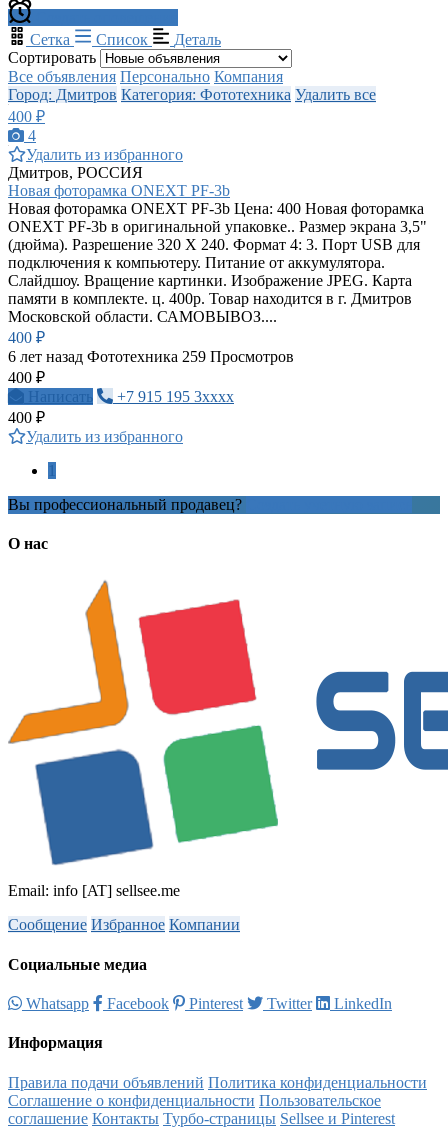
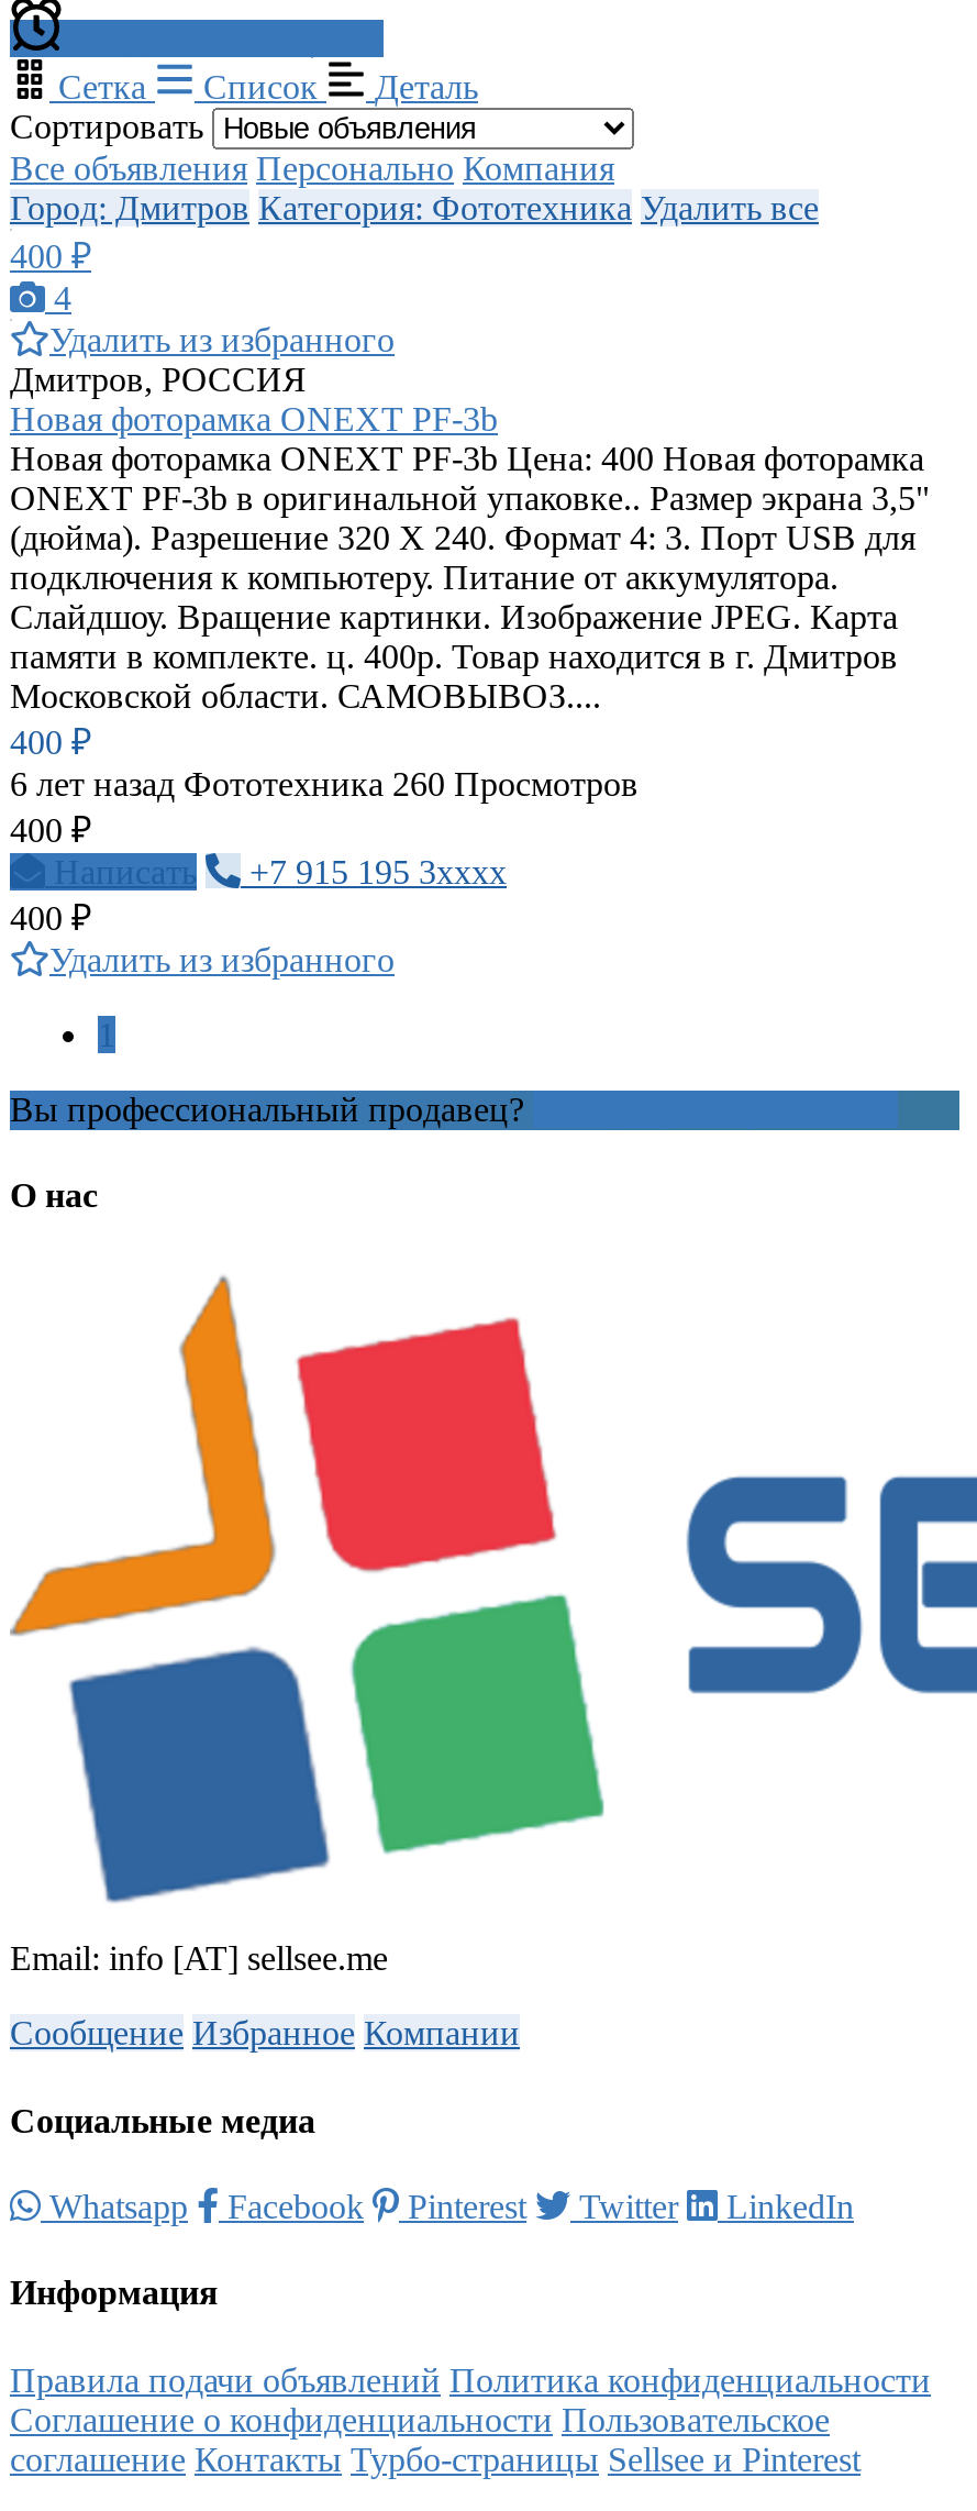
[8,348,294,365] 6 лет назад Фототехника 259 Просмотров -> [10,765,639,802] 6 лет назад Фототехника 260 Просмотров

